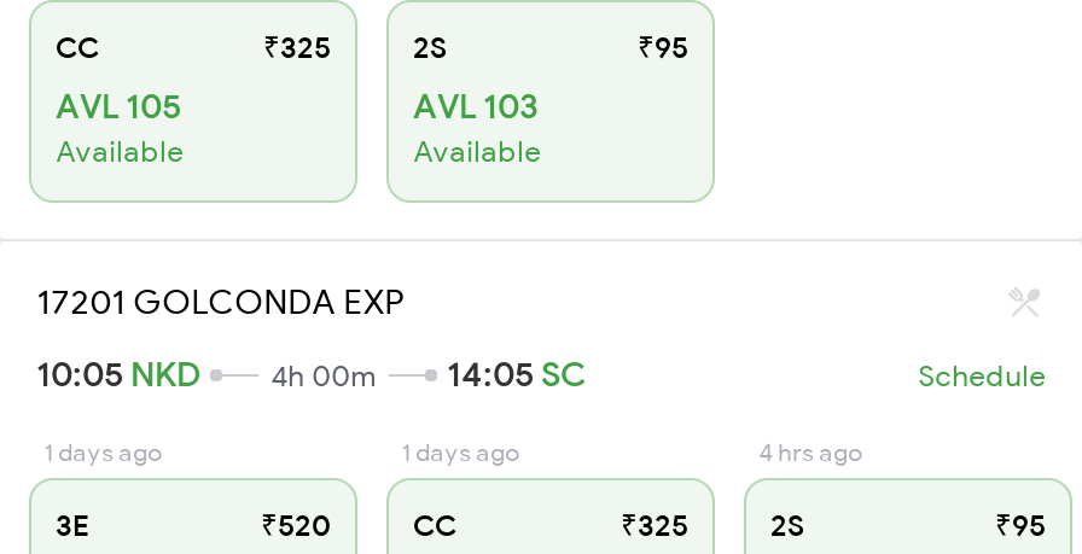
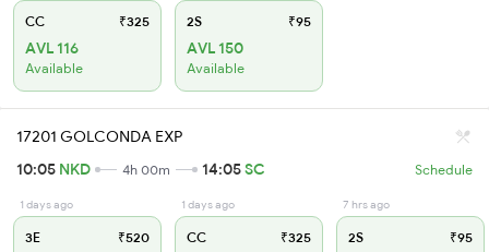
[56,84,181,128] AVL 105 -> [25,38,79,58] AVL 116
[413,84,539,128] AVL 103 -> [187,38,243,58] AVL 150
[758,437,862,468] 4 hrs ago -> [343,197,390,212] 7 hrs ago

